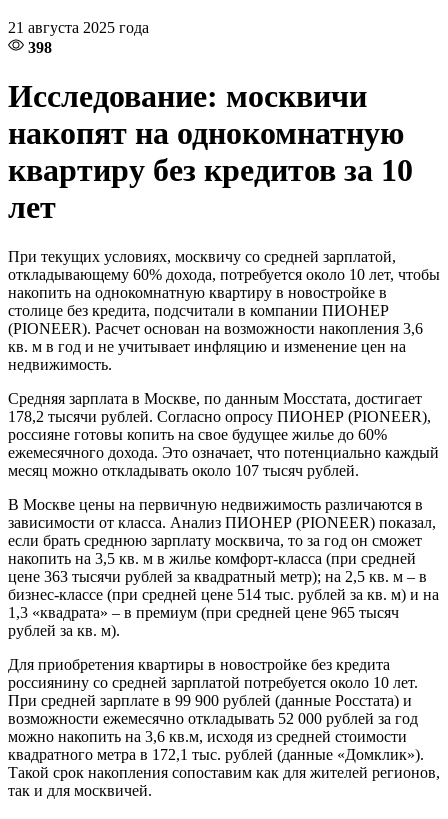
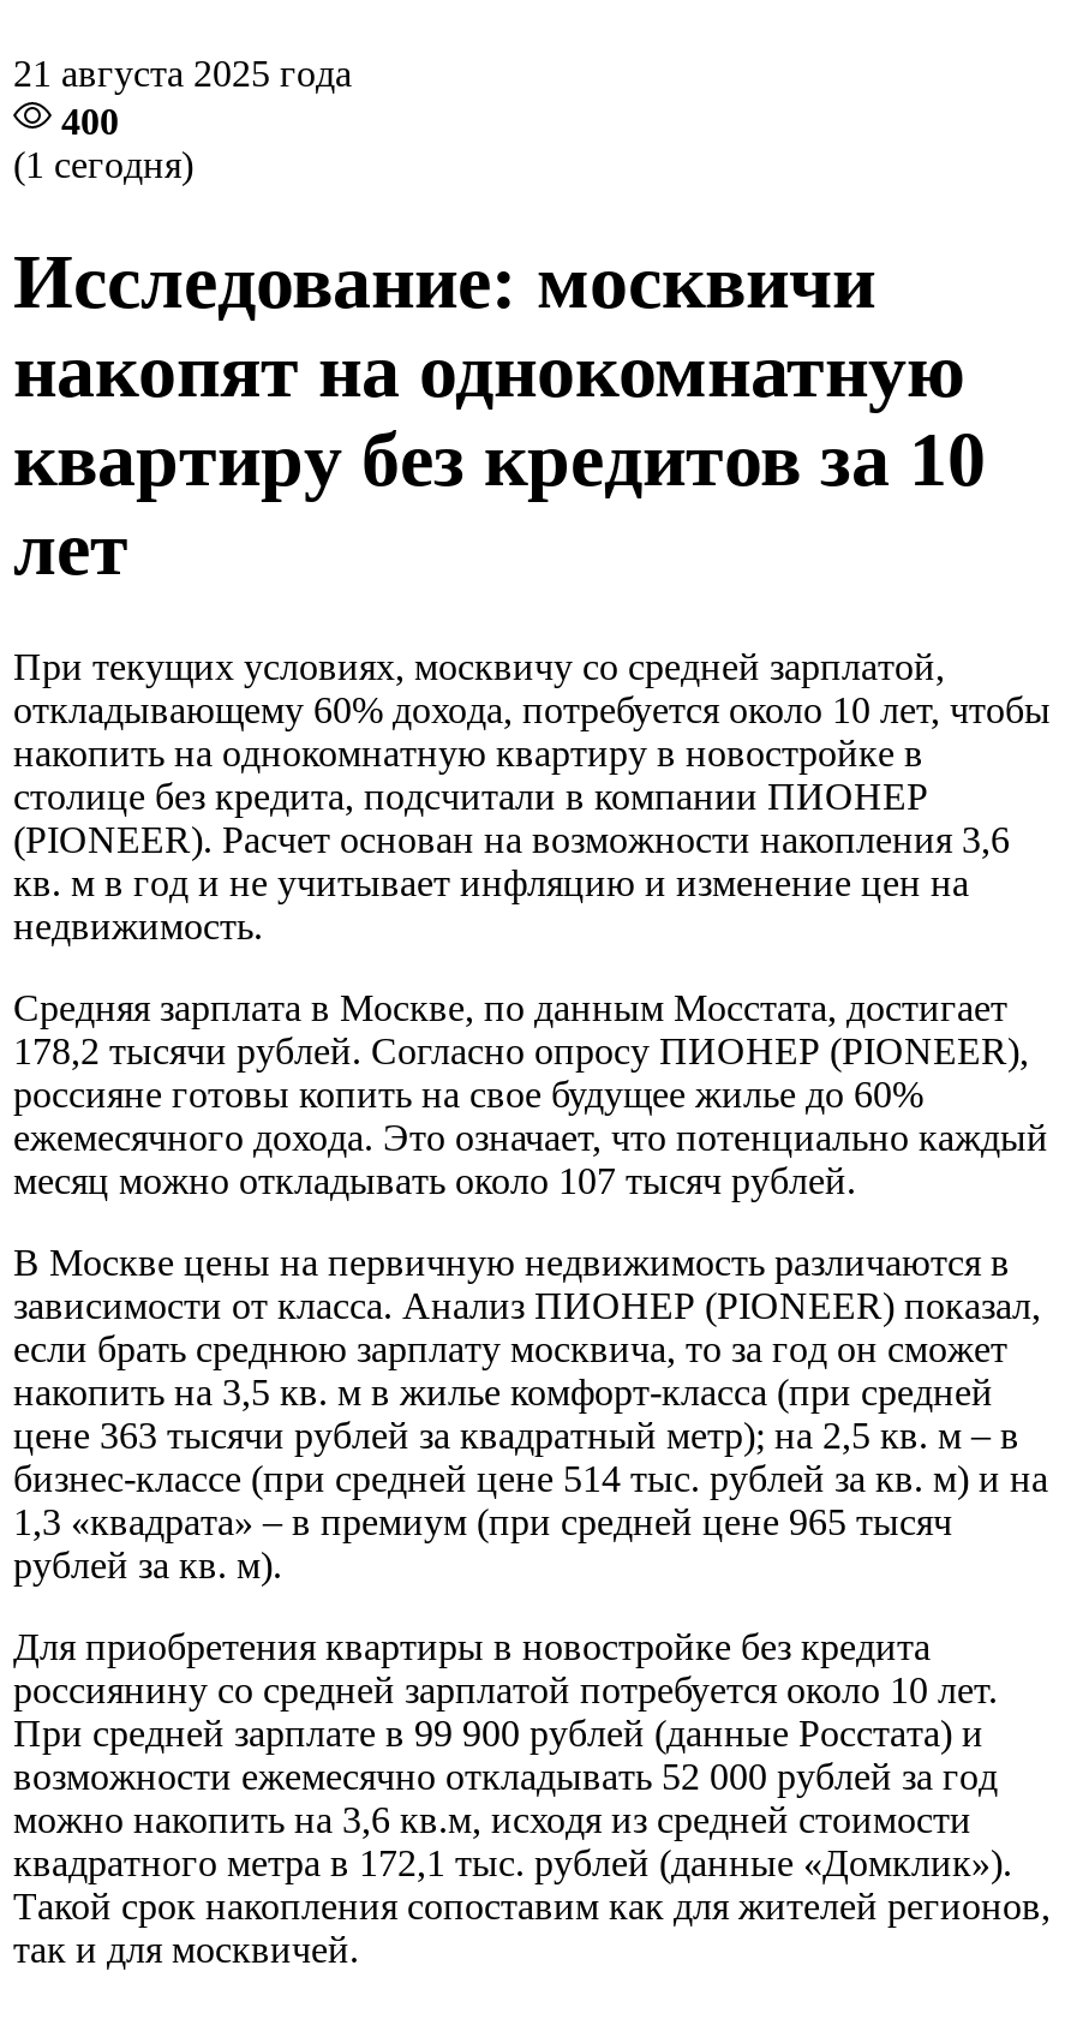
[28,39,52,56] 398 -> [13,101,193,185] 400 | (1 сегодня)

